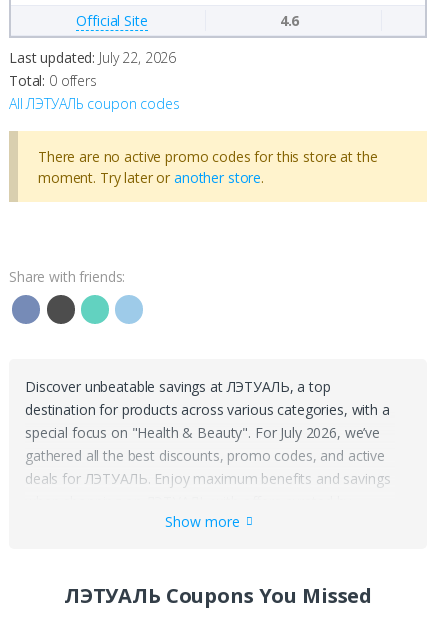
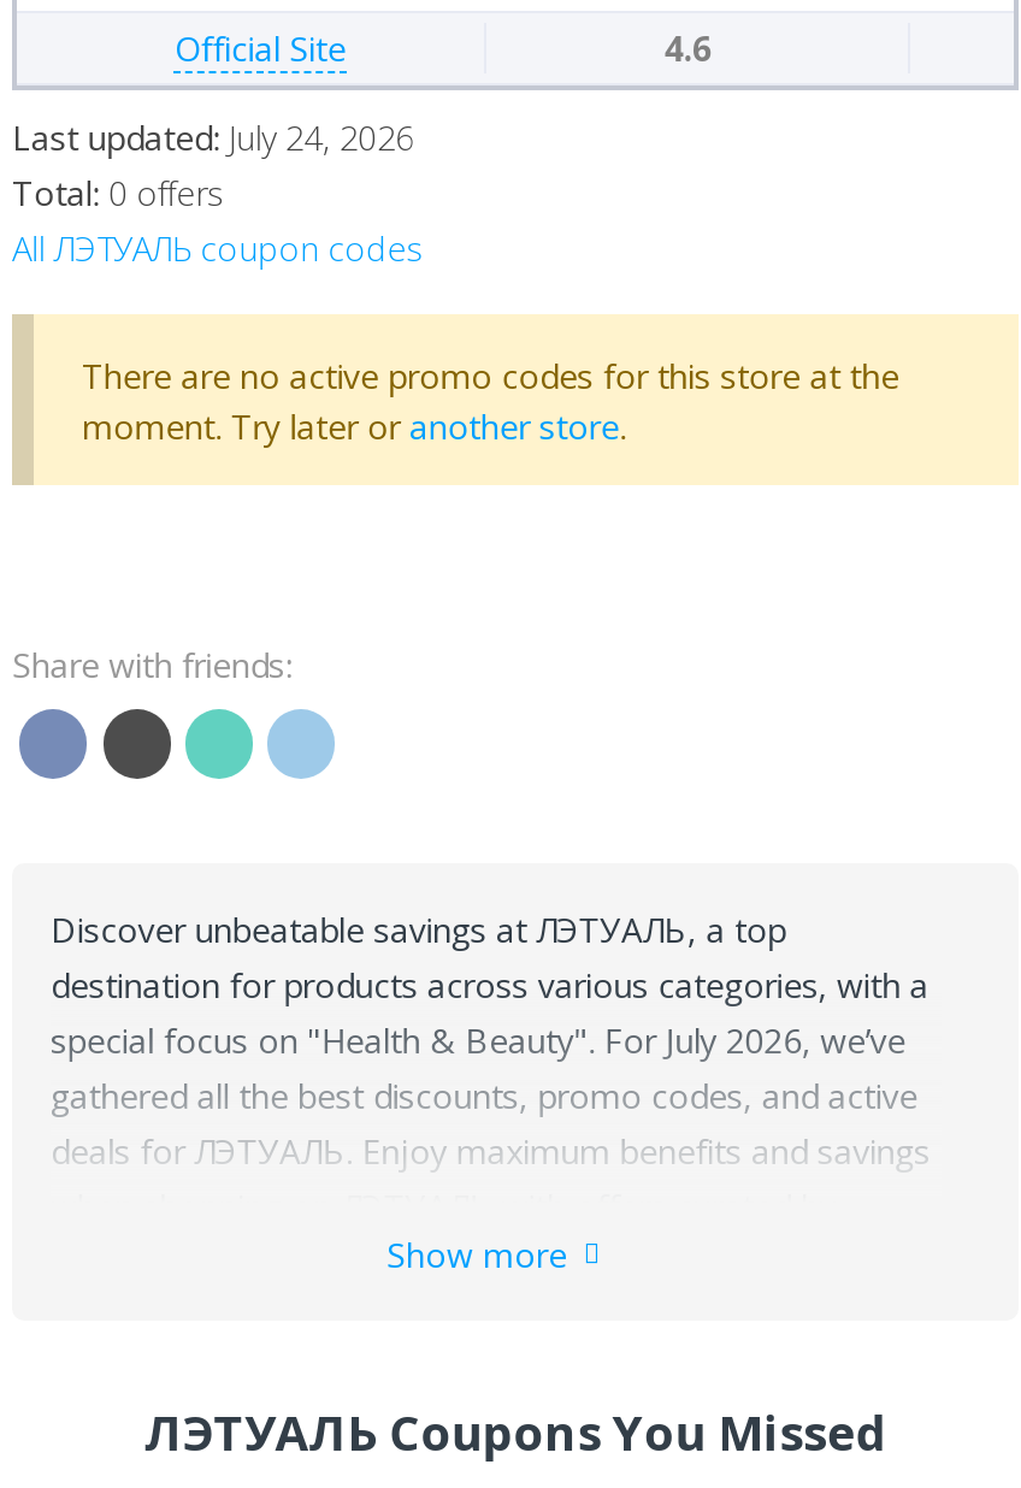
[9,48,176,67] Last updated: July 22, 2026 -> [12,114,414,160] Last updated: July 24, 2026

